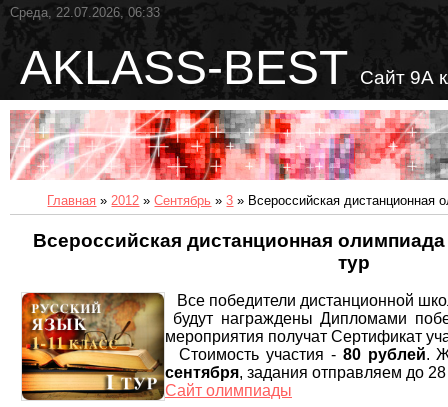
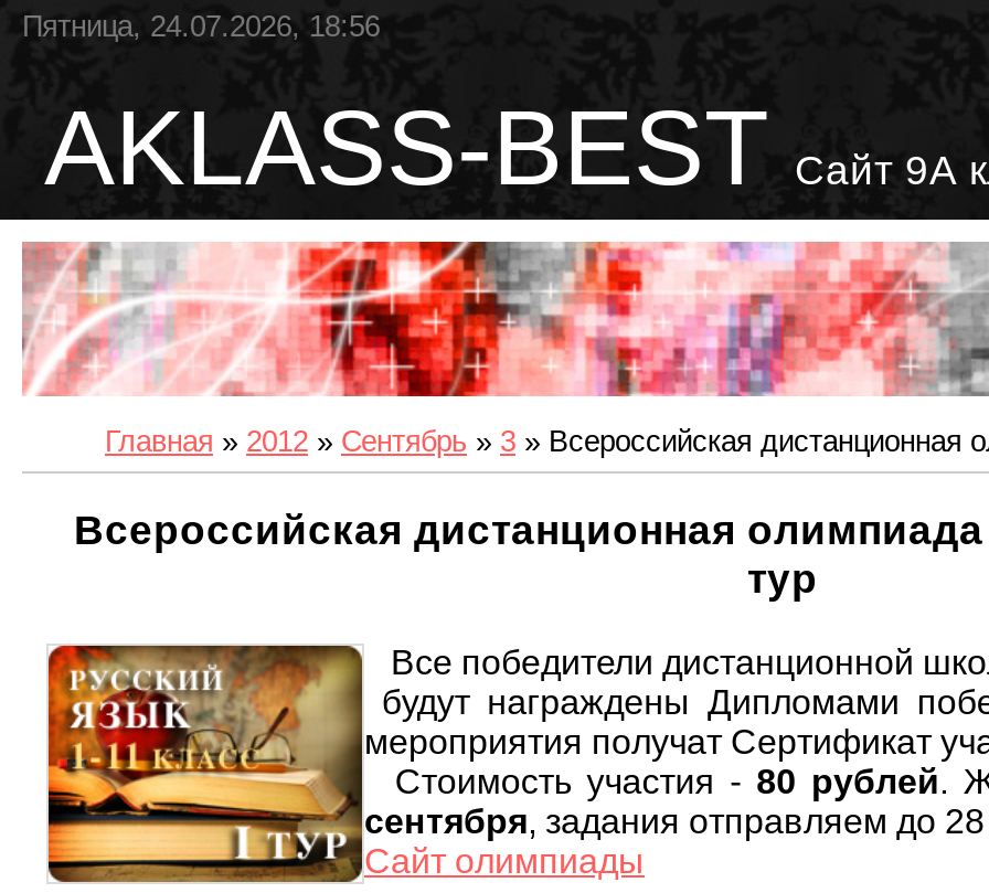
[10,5,160,20] Среда, 22.07.2026, 06:33 -> [22,10,380,43] Пятница, 24.07.2026, 18:56

